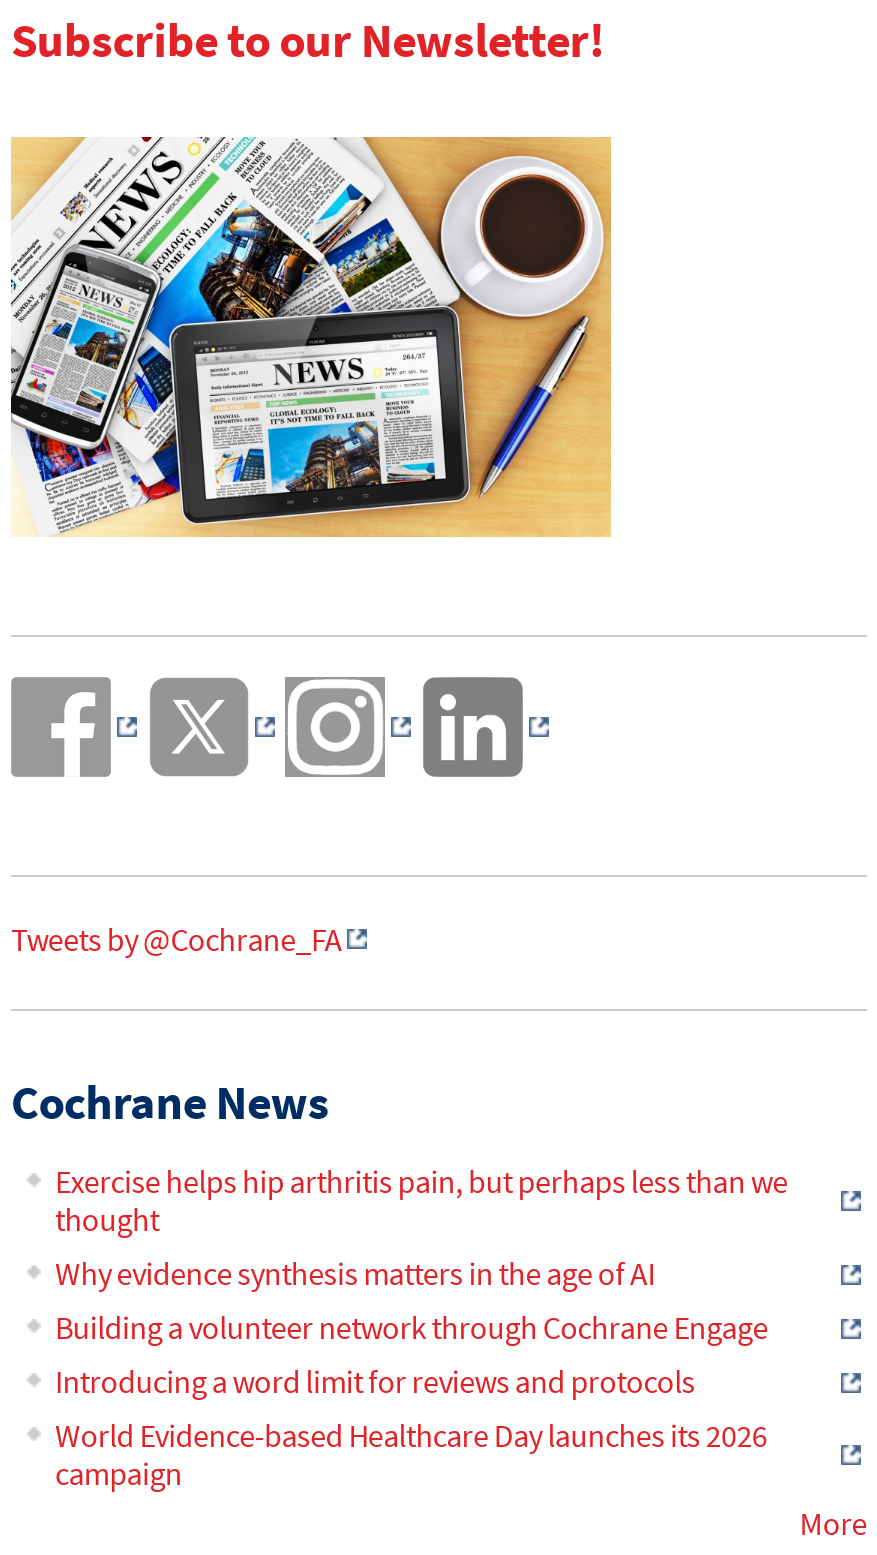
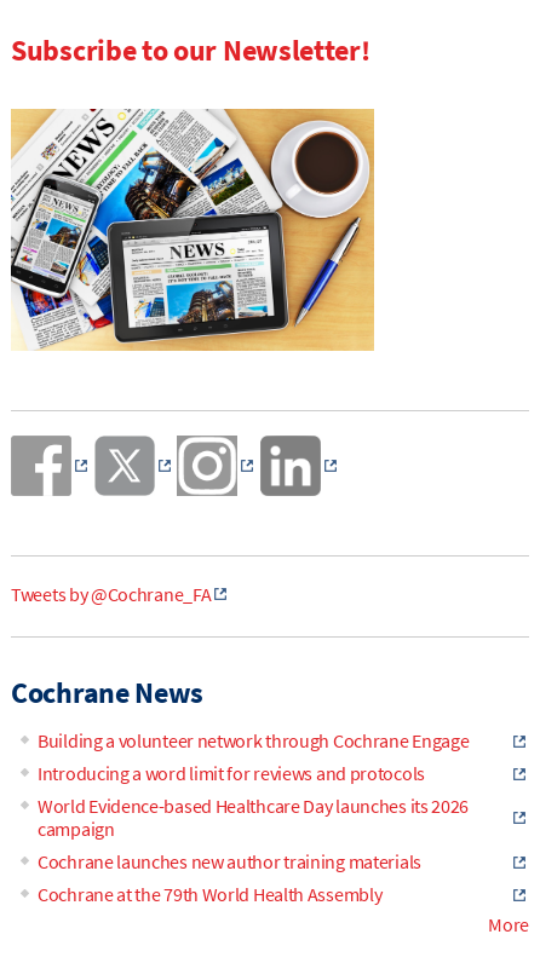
[55,1161,788,1293] Exercise helps hip arthritis pain, but perhaps less than we | thought | Why evidence synthesis matters in the age of AI -> none
moved [55,1307,768,1493] -> [38,728,469,841]: Building a volunteer network through Cochrane Engage | Introducing a word limit for reviews and protocols | World Evidence-based Healthcare Day launches its 2026 | campaign
none -> [38,849,421,906] Cochrane launches new author training materials | Cochrane at the 79th World Health Assembly

